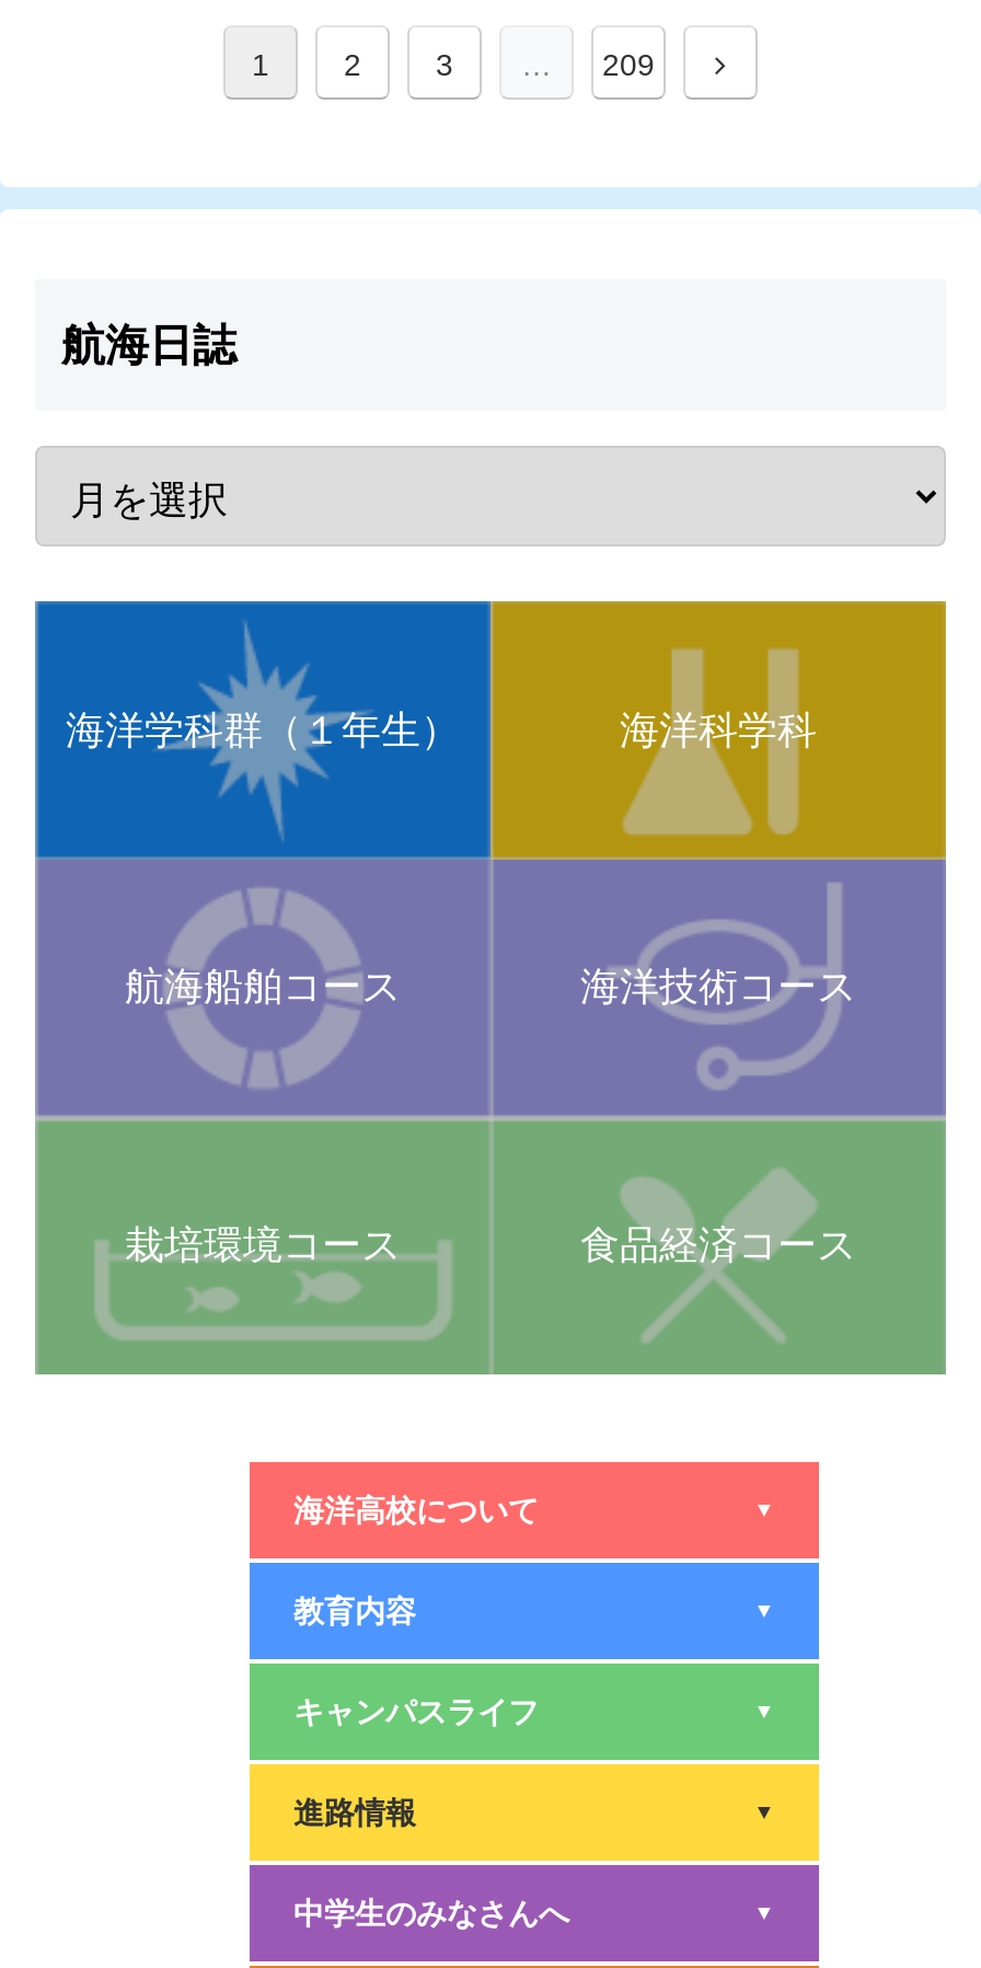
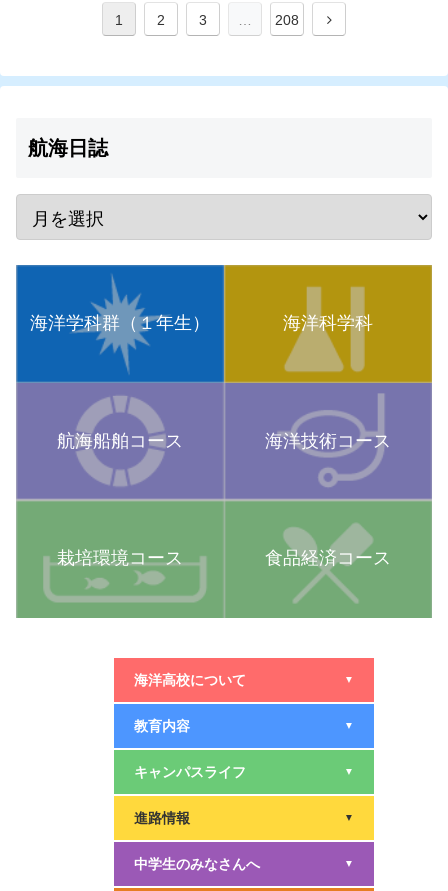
[602,48,655,83] 209 -> [275,12,299,28] 208

